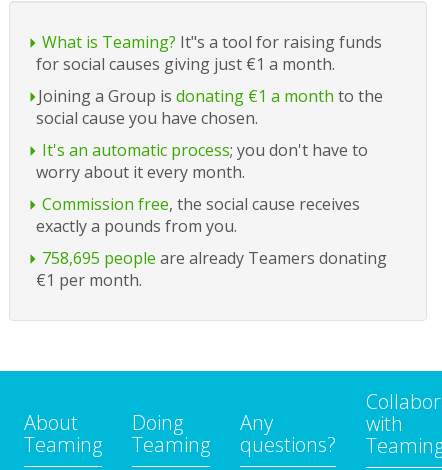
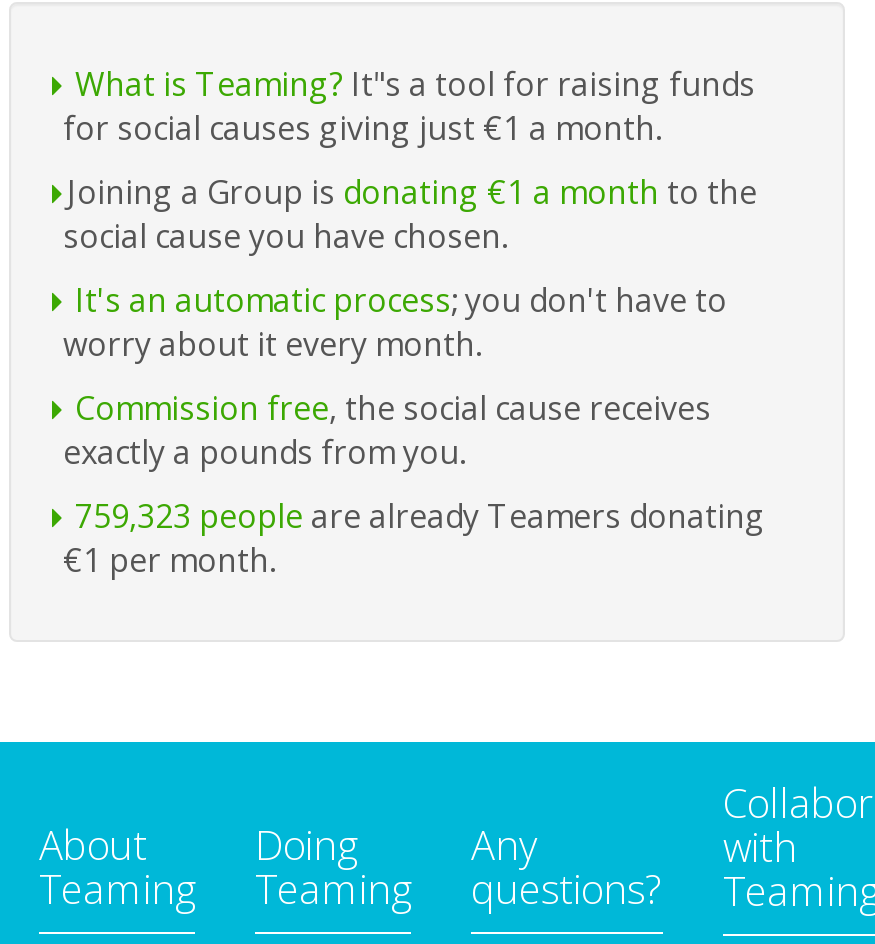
[38,247,387,269] 758,695 people are already Teamers donating -> [67,494,765,538] 759,323 people are already Teamers donating

